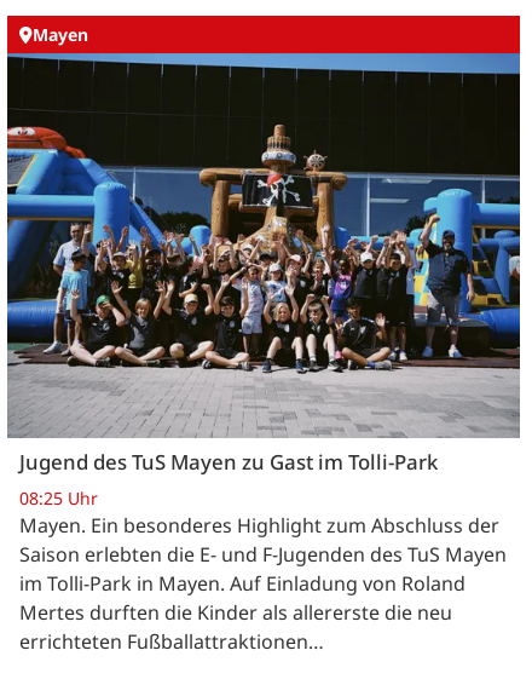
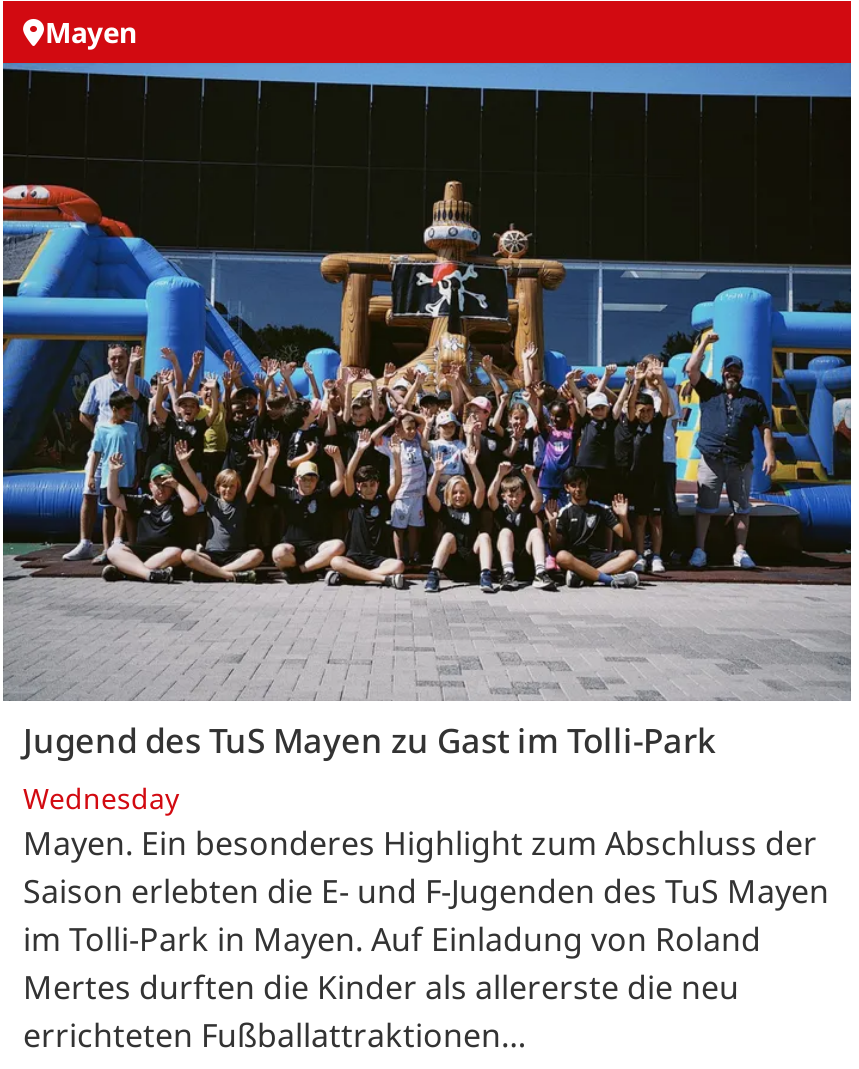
[19,486,98,509] 08:25 Uhr -> [23,779,179,817] Wednesday

